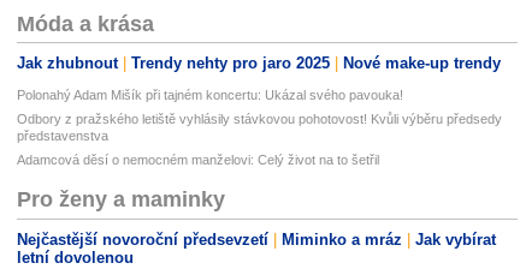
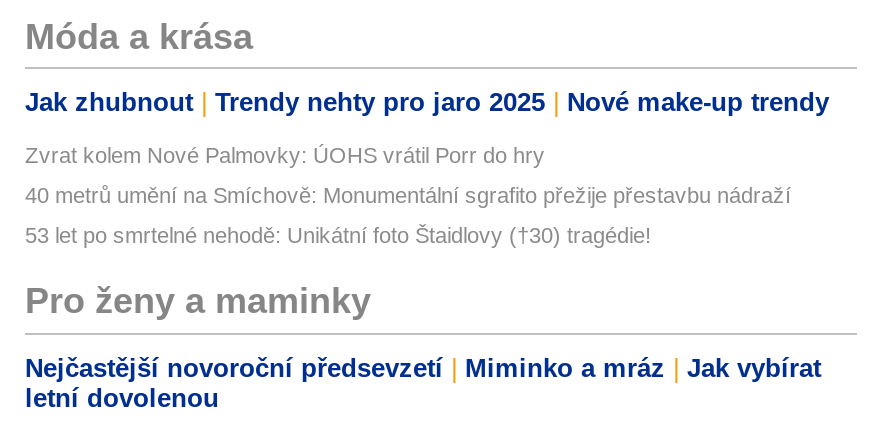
[17,88,403,103] Polonahý Adam Mišík při tajném koncertu: Ukázal svého pavouka! -> [25,144,545,168] Zvrat kolem Nové Palmovky: ÚOHS vrátil Porr do hry
[17,112,502,143] Odbory z pražského letiště vyhlásily stávkovou pohotovost! Kvůli výběru předsedy | představenstva -> [25,184,791,208] 40 metrů umění na Smíchově: Monumentální sgrafito přežije přestavbu nádraží
[17,153,379,167] Adamcová děsí o nemocném manželovi: Celý život na to šetřil -> [25,224,651,248] 53 let po smrtelné nehodě: Unikátní foto Štaidlovy (†30) tragédie!

